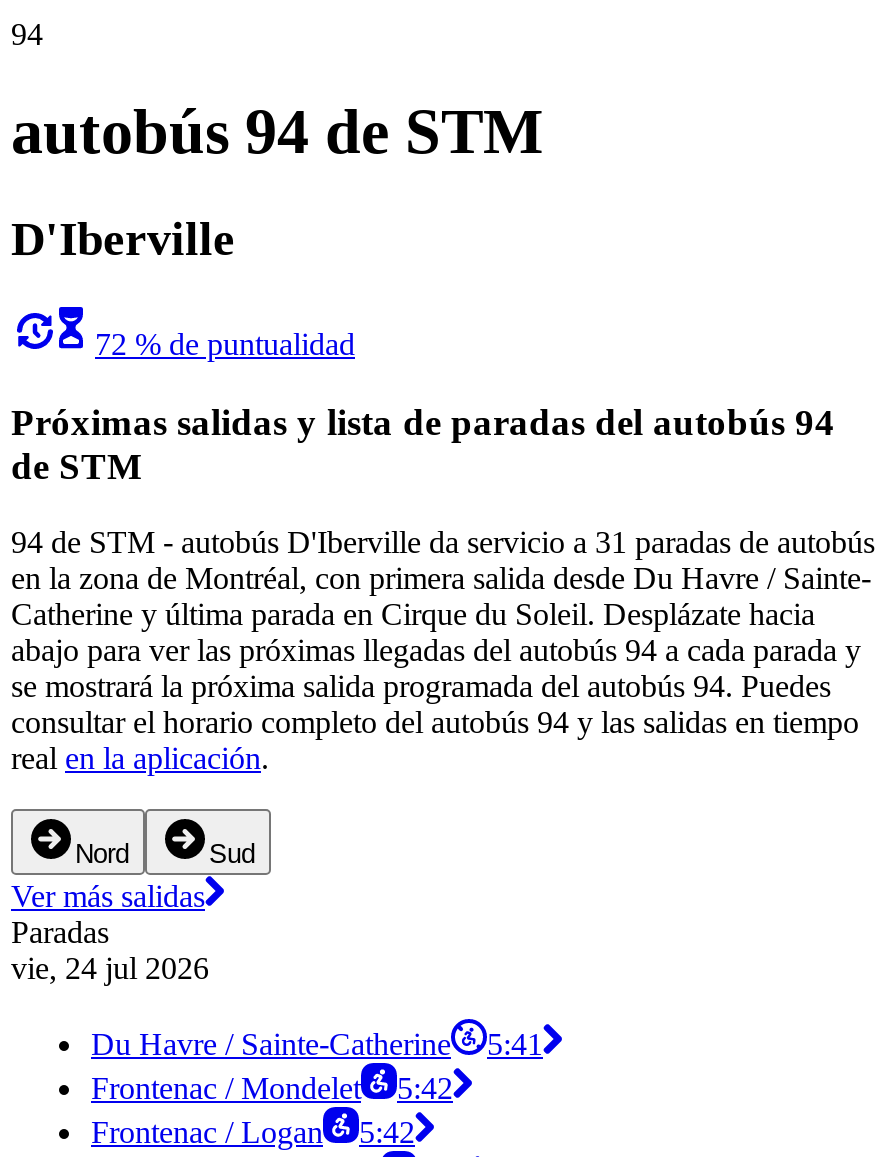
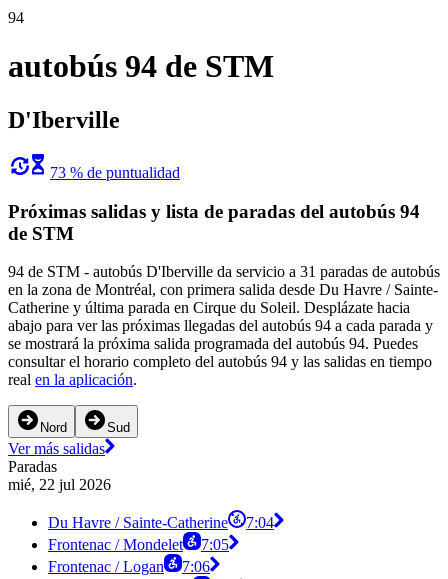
[95,327,355,361] 72 % de puntualidad -> [50,164,180,181] 73 % de puntualidad
[11,951,209,985] vie, 24 jul 2026 -> [8,476,111,493] mié, 22 jul 2026
[91,1027,543,1061] Du Havre / Sainte-Catherine 5:41 -> [48,514,274,531] Du Havre / Sainte-Catherine 7:04
[91,1071,453,1105] Frontenac / Mondelet 5:42 -> [48,536,229,553] Frontenac / Mondelet 7:05
[91,1115,415,1149] Frontenac / Logan 5:42 -> [48,558,210,575] Frontenac / Logan 7:06

